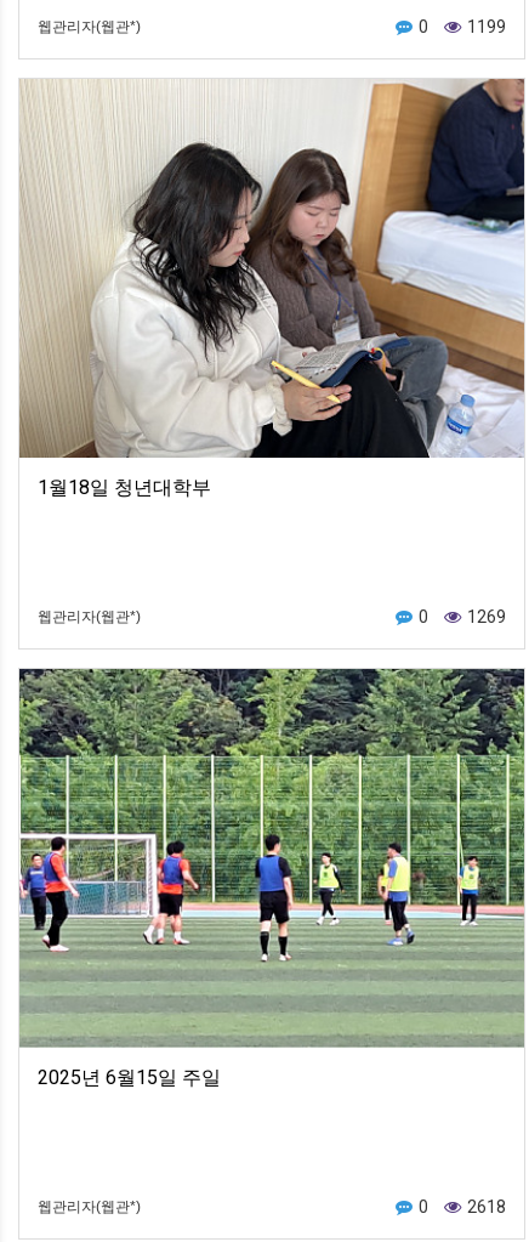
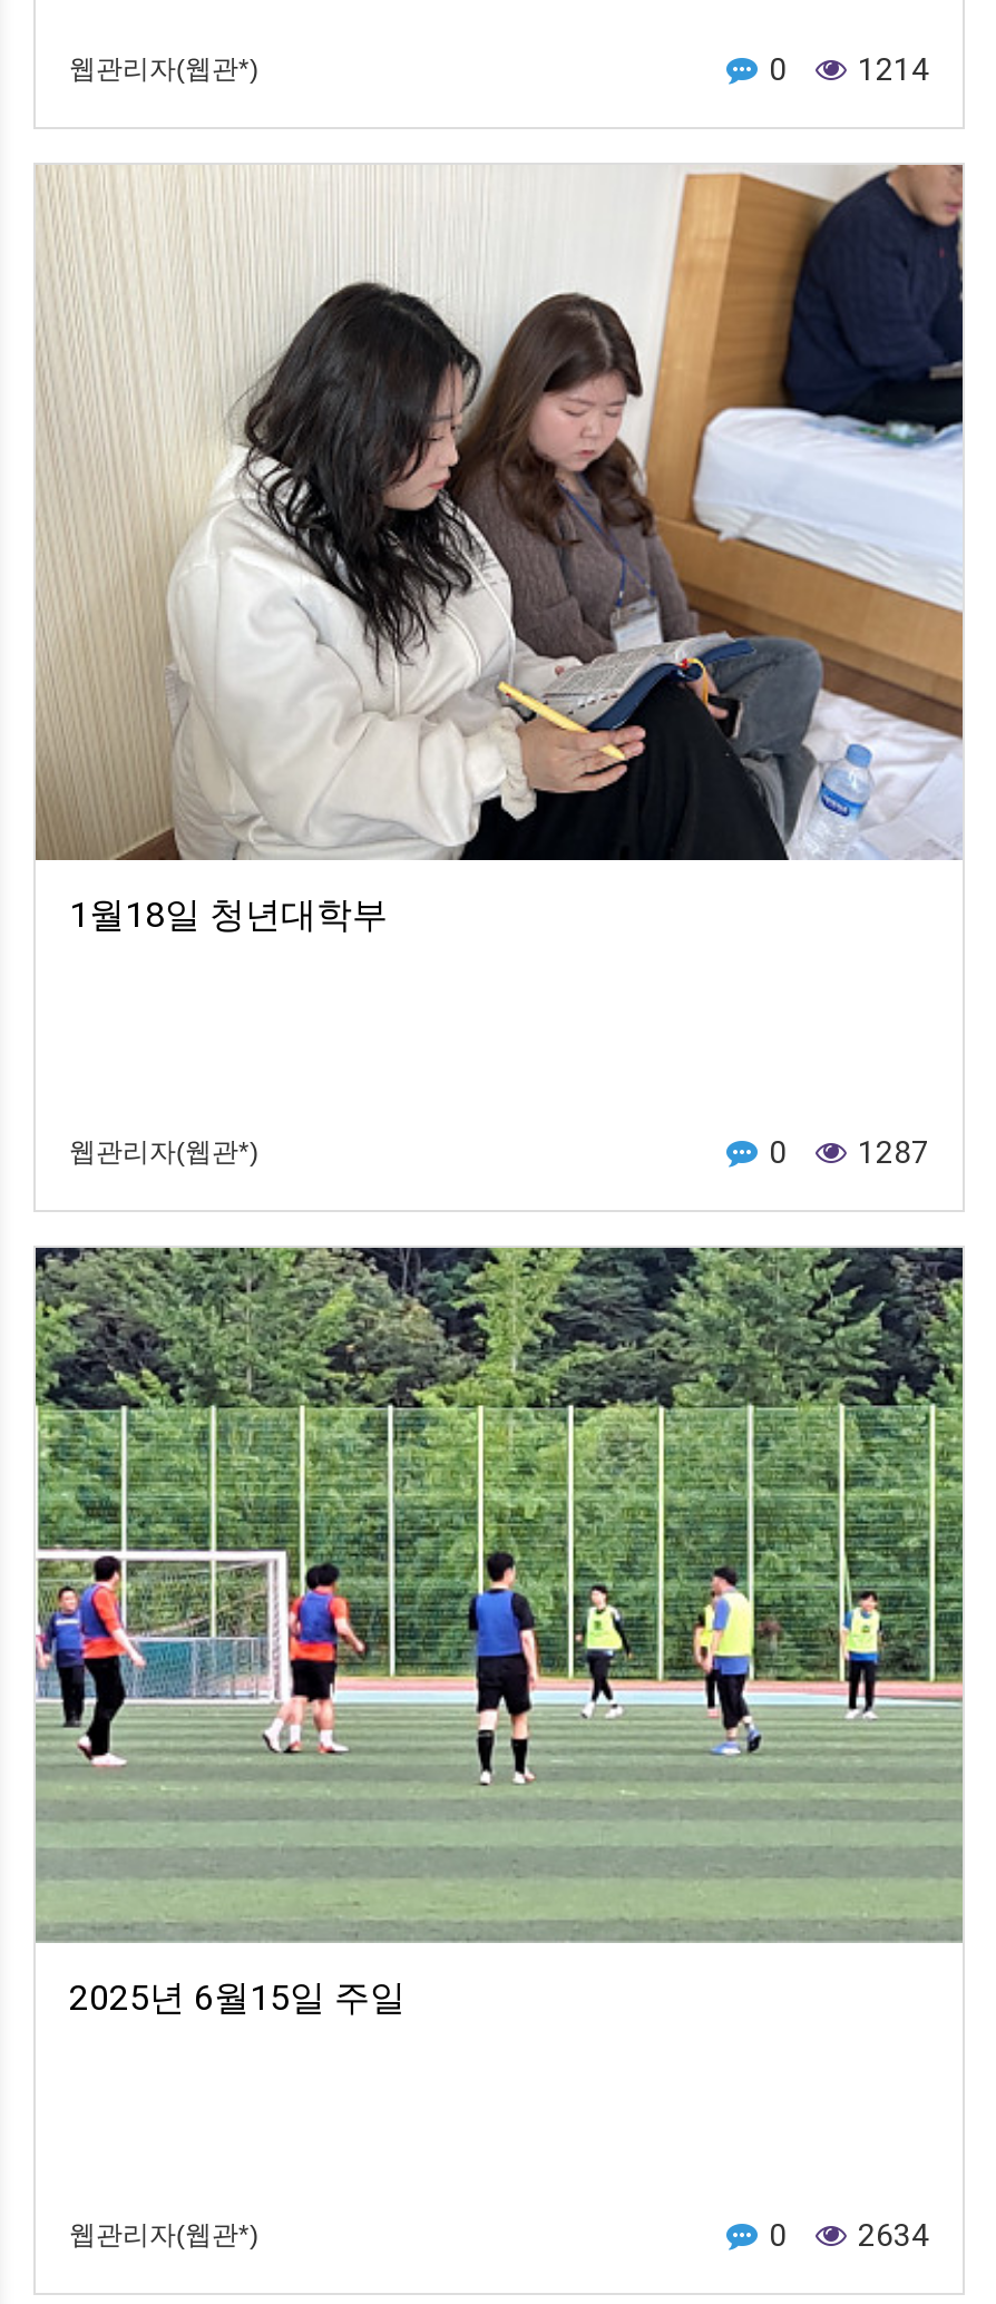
[415,17,506,36] 0 1199 -> [762,50,929,86] 0 1214
[415,607,506,626] 0 1269 -> [762,1133,929,1169] 0 1287
[415,1197,506,1216] 0 2618 -> [762,2216,929,2252] 0 2634

